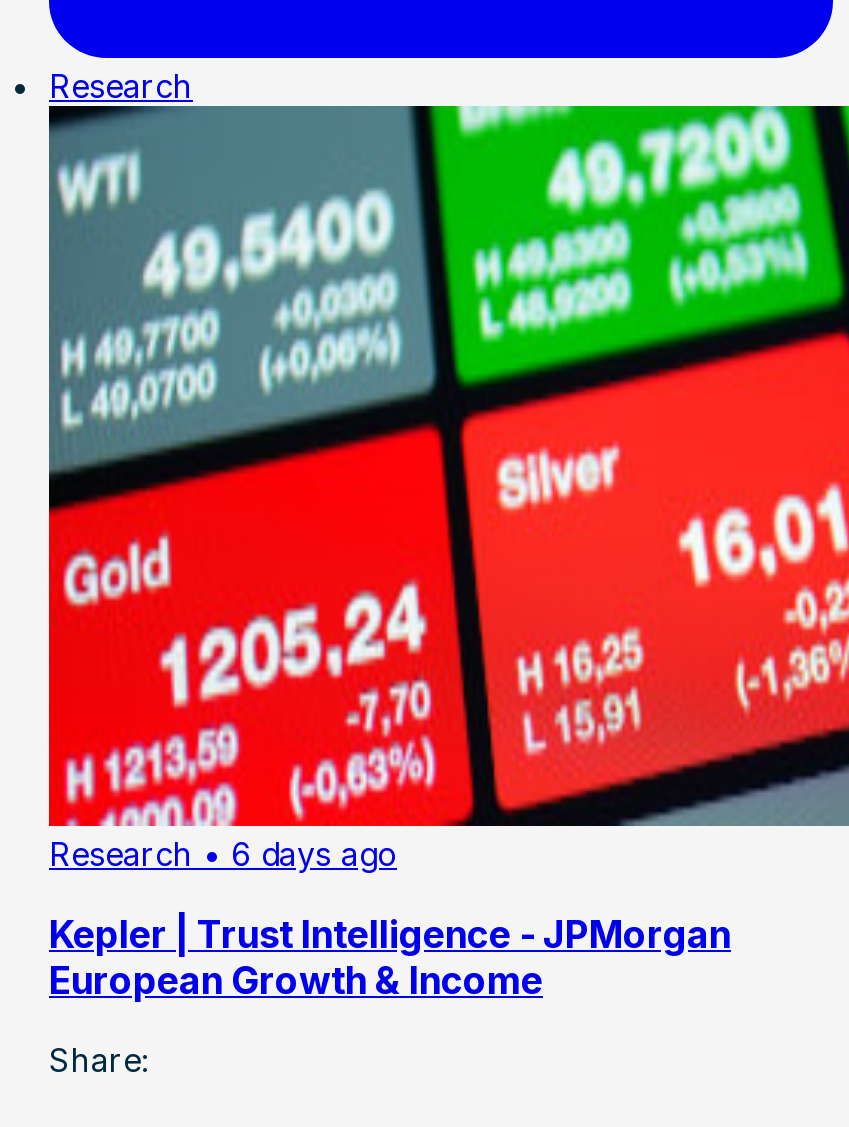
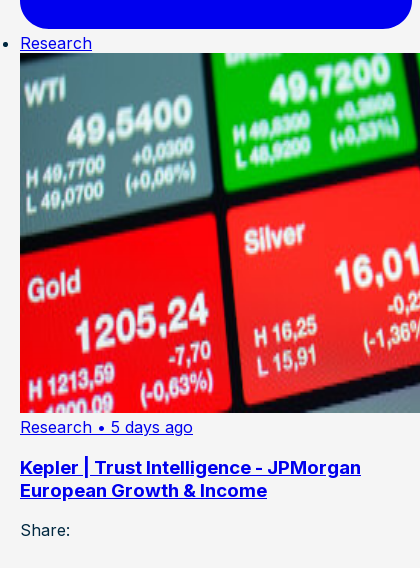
[49,834,397,874] Research • 6 days ago -> [20,417,193,437] Research • 5 days ago

